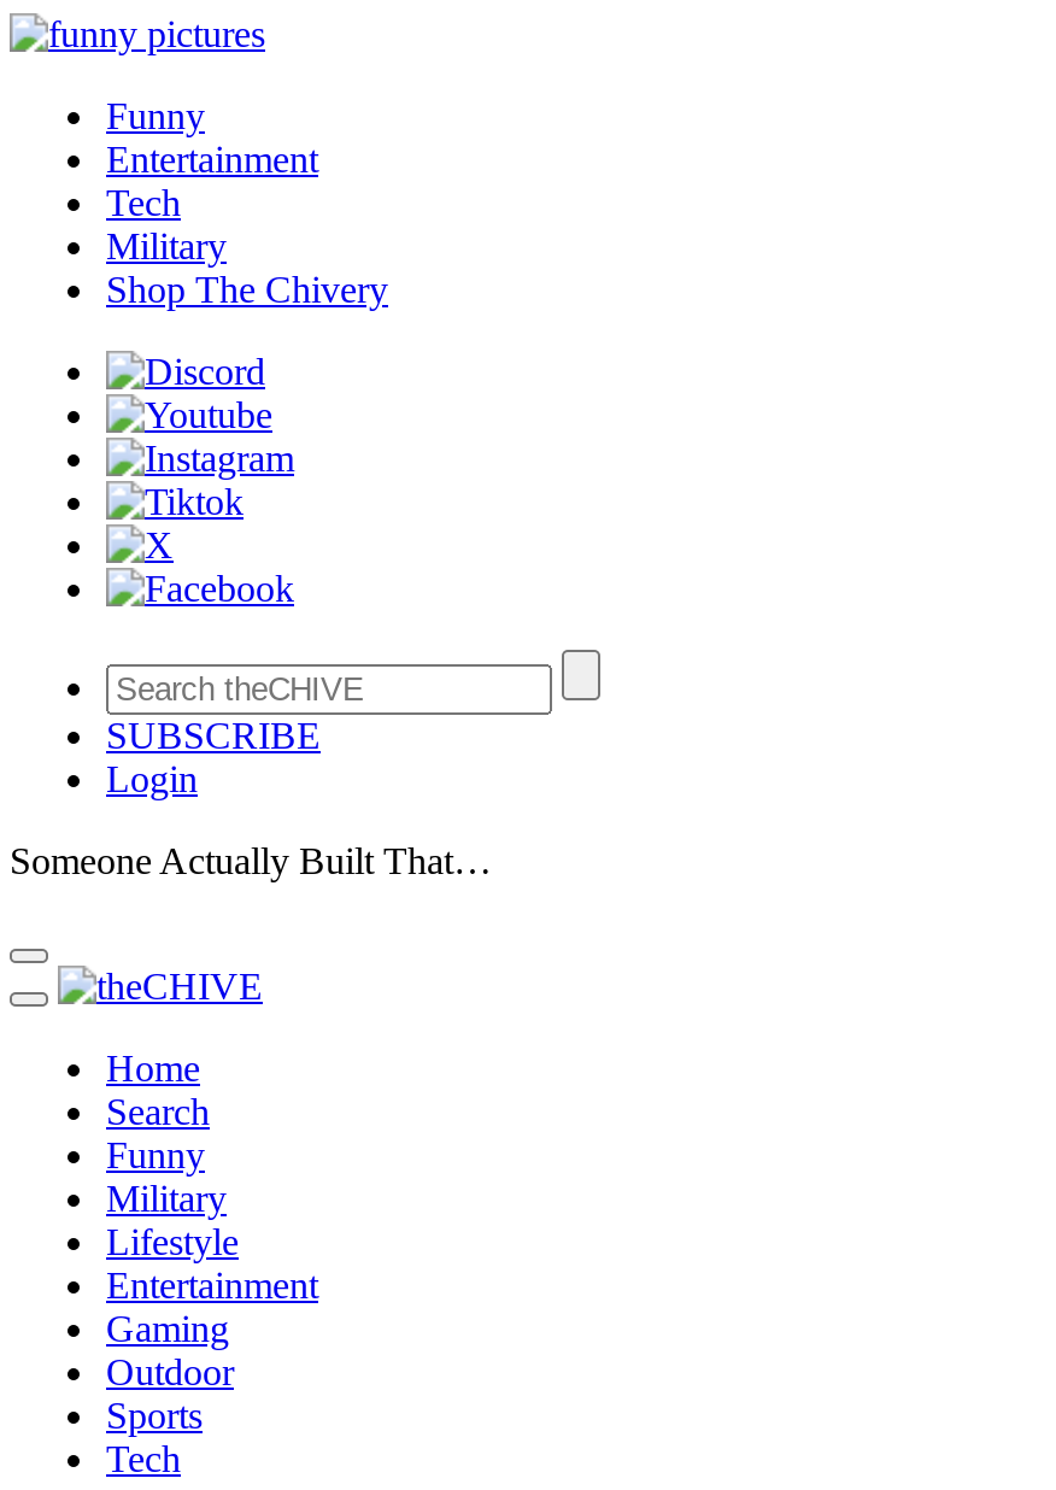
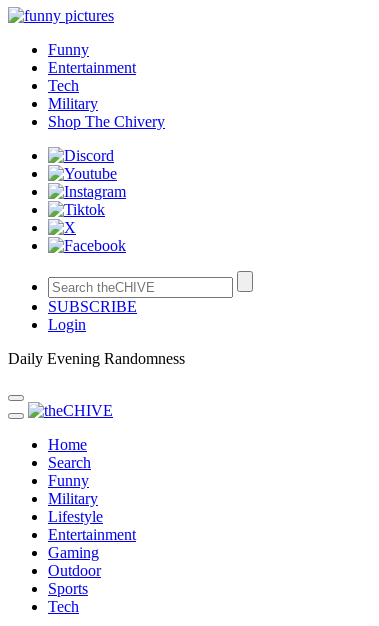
[10,840,492,881] Someone Actually Built That… -> [8,350,185,367] Daily Evening Randomness

